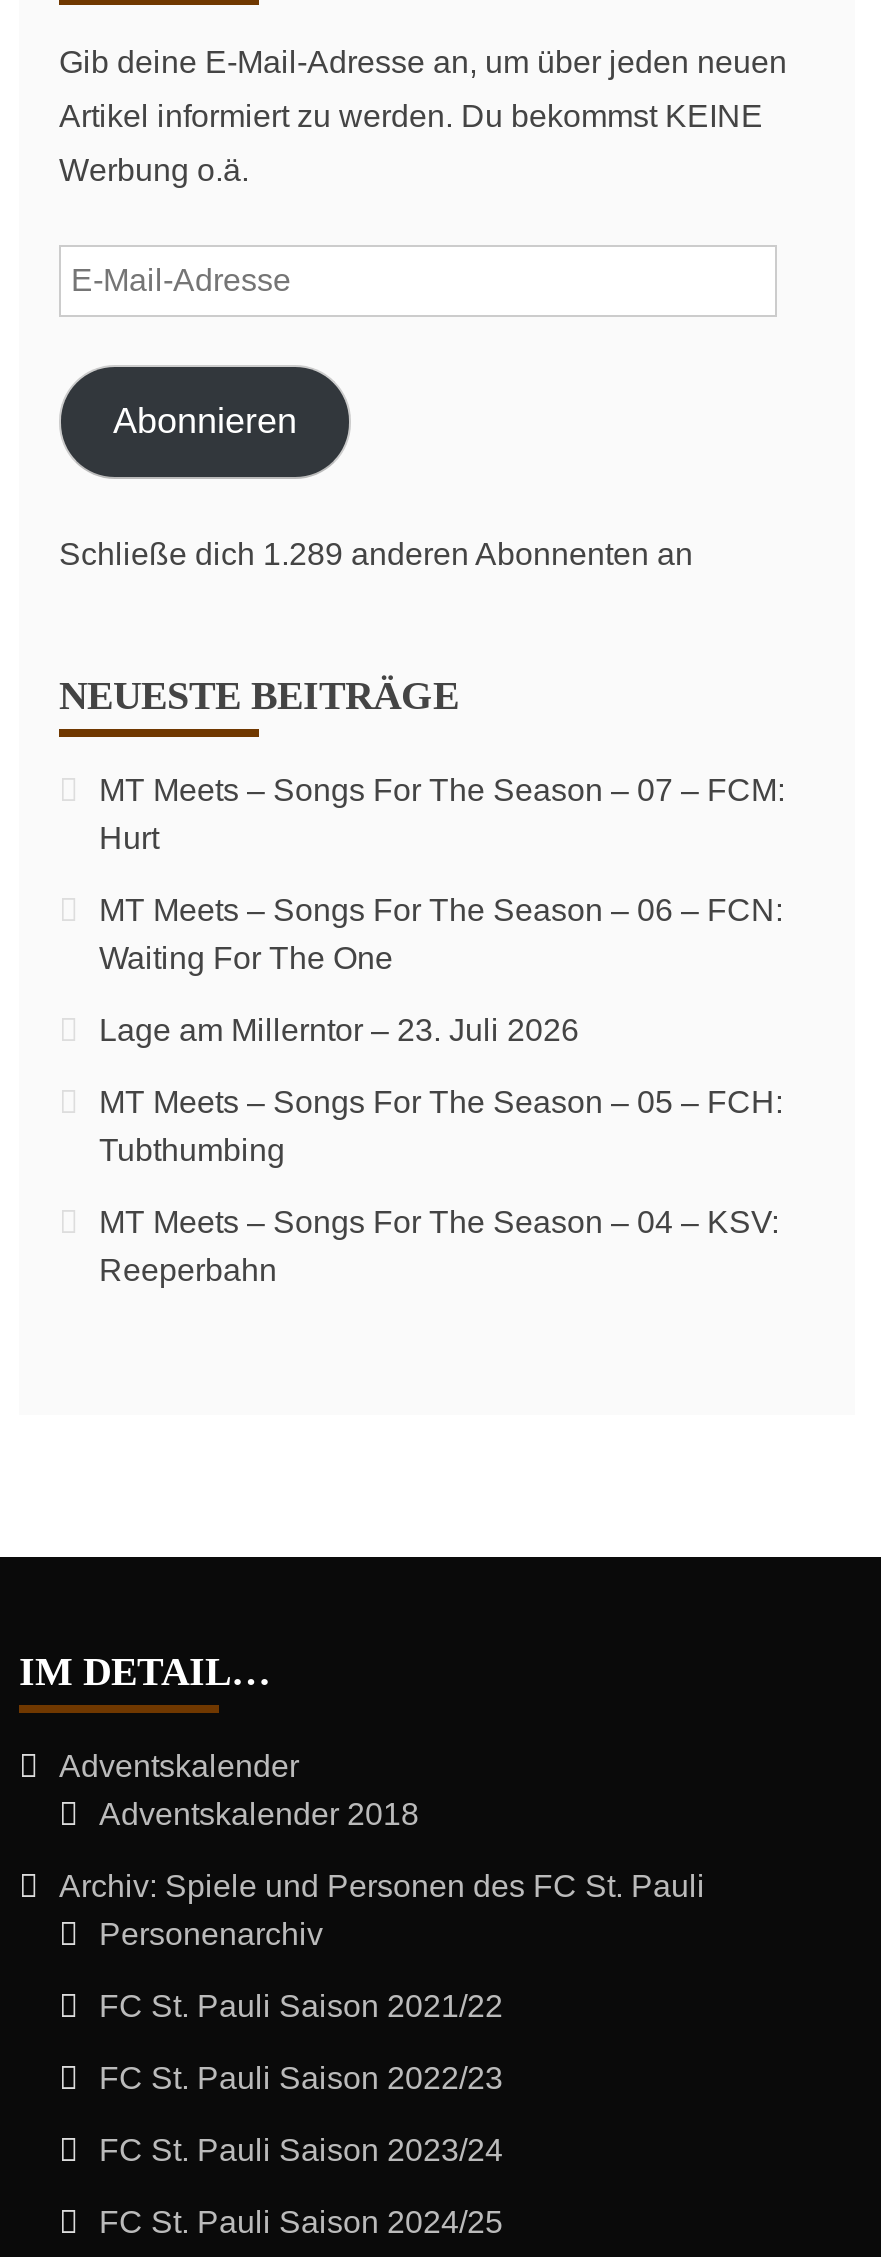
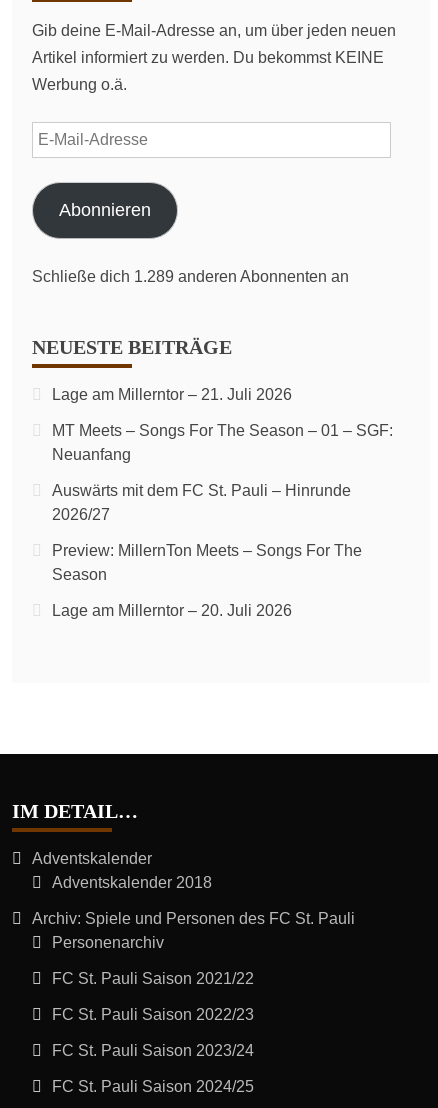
[99,773,785,855] MT Meets – Songs For The Season – 07 – FCM: | Hurt -> [52,386,292,403] Lage am Millerntor – 21. Juli 2026
[99,893,783,975] MT Meets – Songs For The Season – 06 – FCN: | Waiting For The One -> [52,422,393,463] MT Meets – Songs For The Season – 01 – SGF: | Neuanfang
[99,1013,579,1047] Lage am Millerntor – 23. Juli 2026 -> [52,482,351,523] Auswärts mit dem FC St. Pauli – Hinrunde | 2026/27
[99,1085,783,1167] MT Meets – Songs For The Season – 05 – FCH: | Tubthumbing -> [52,542,362,583] Preview: MillernTon Meets – Songs For The | Season
[99,1205,779,1287] MT Meets – Songs For The Season – 04 – KSV: | Reeperbahn -> [52,602,292,619] Lage am Millerntor – 20. Juli 2026

